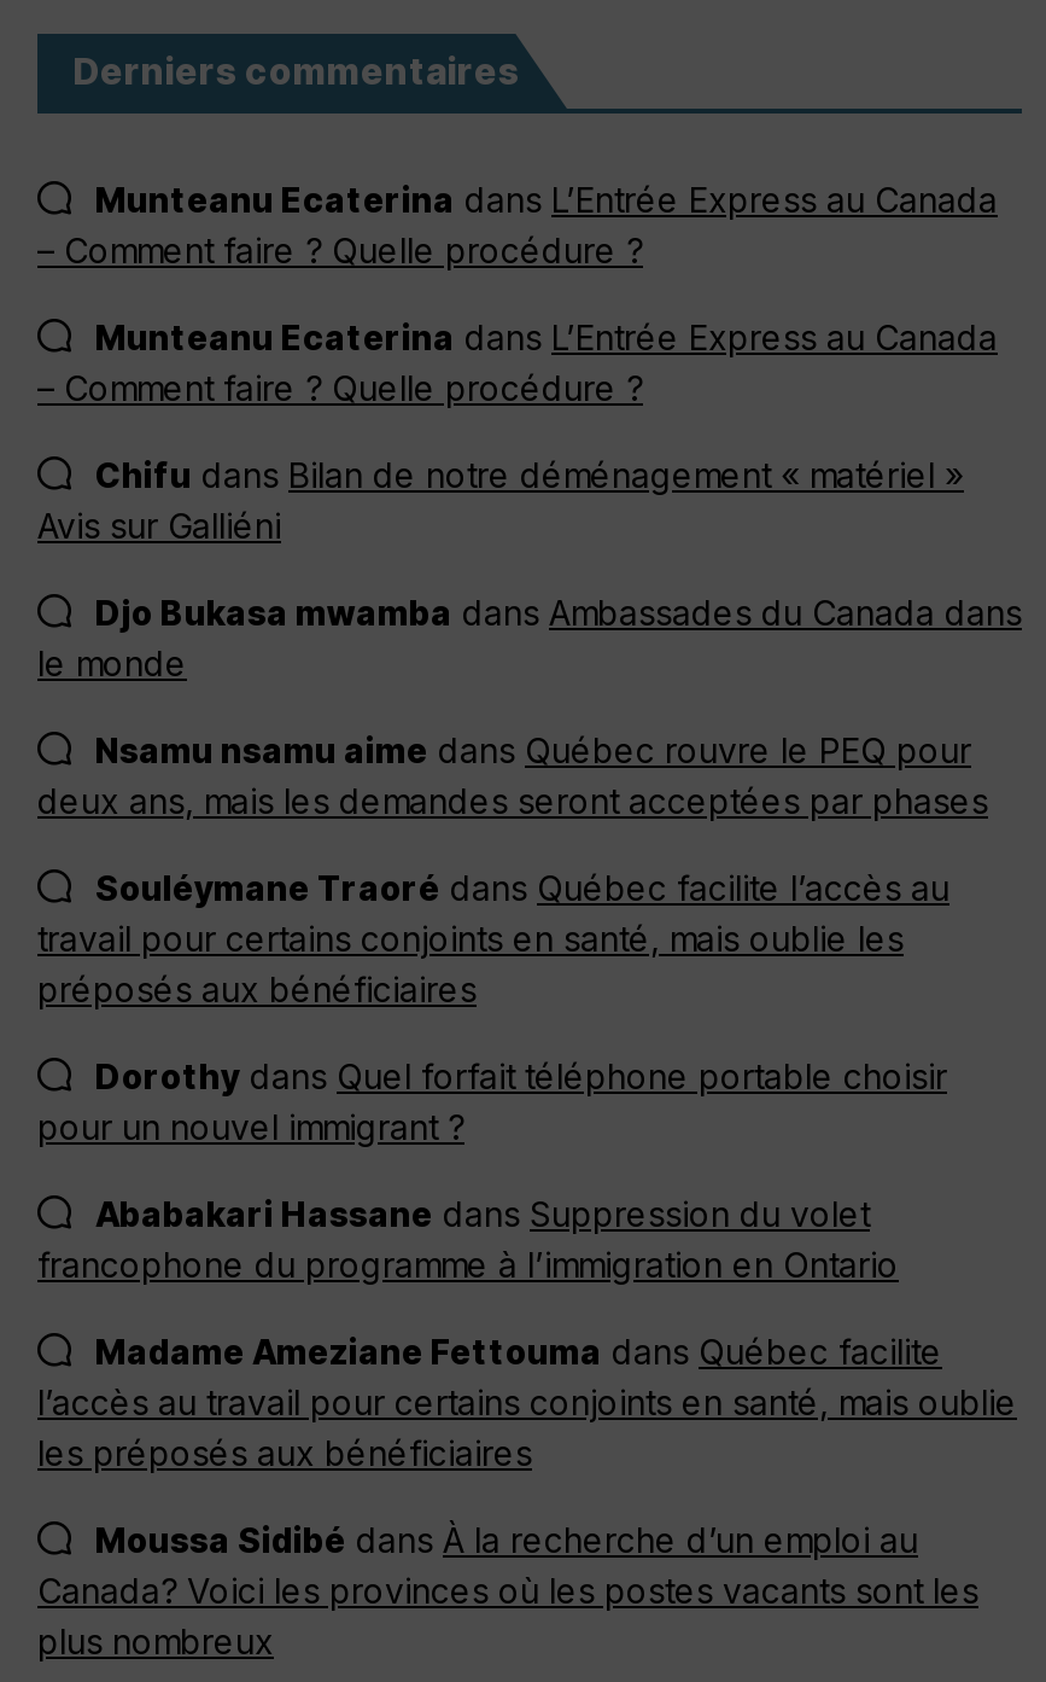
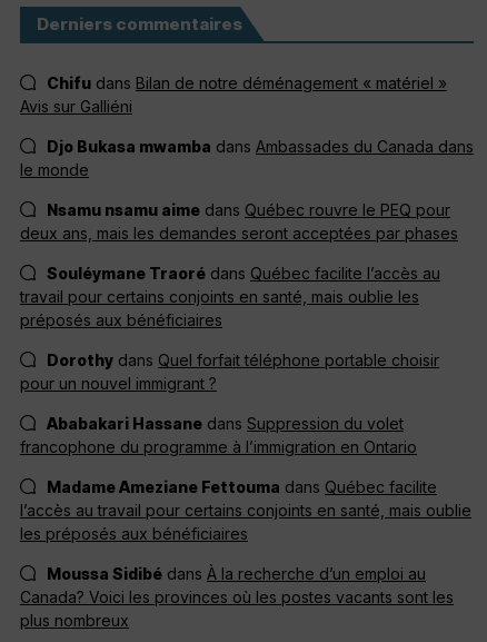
[37,178,998,408] Munteanu Ecaterina dans L’Entrée Express au Canada | – Comment faire ? Quelle procédure ? | Munteanu Ecaterina dans L’Entrée Express au Canada | – Comment faire ? Quelle procédure ? -> none

